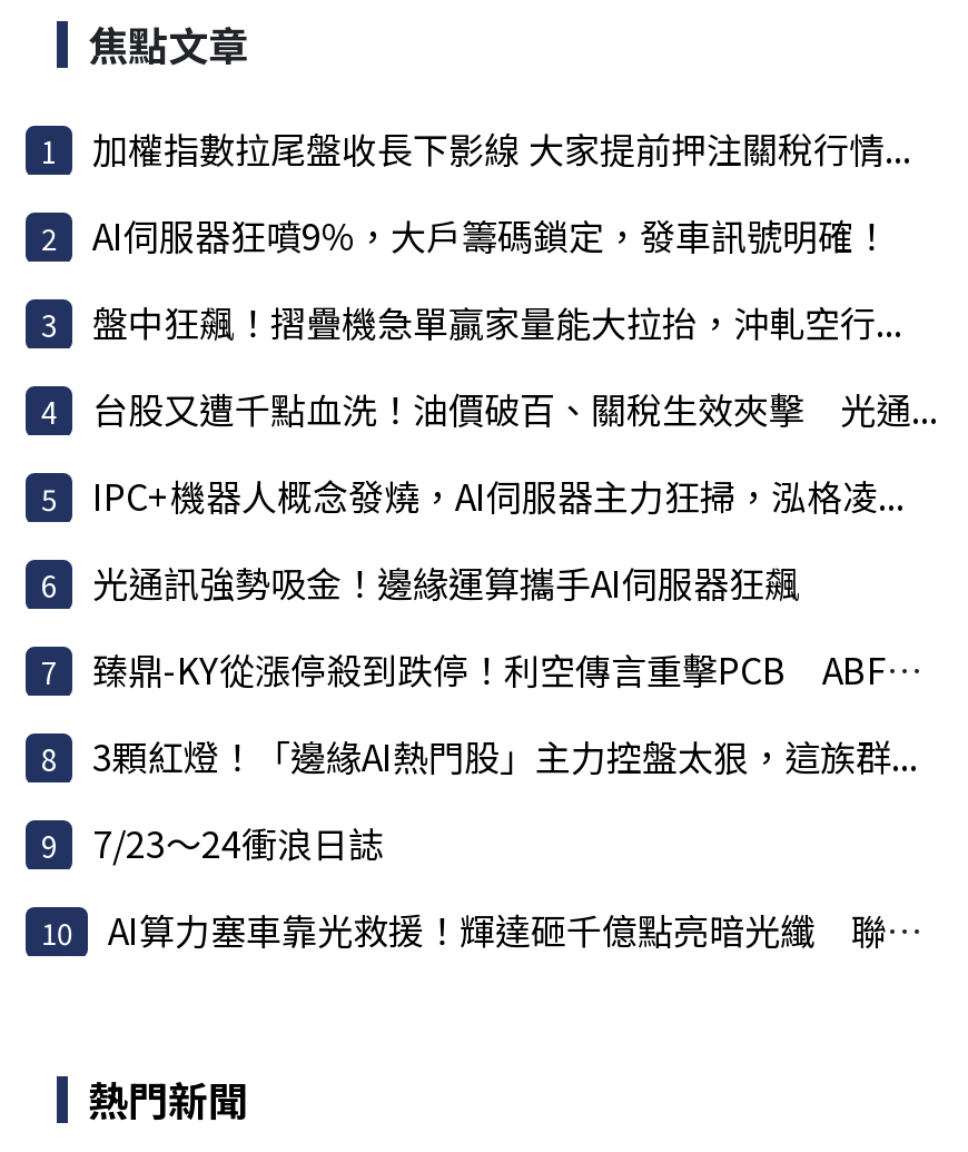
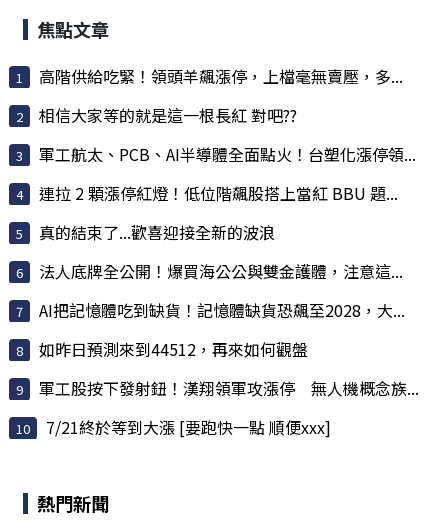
[92,122,911,175] 加權指數拉尾盤收長下影線 大家提前押注關稅行情... -> [39,64,403,88] 高階供給吃緊！領頭羊飆漲停，上檔毫無賣壓，多...
[92,209,889,262] AI伺服器狂噴9%，大戶籌碼鎖定，發車訊號明確！ -> [39,103,297,127] 相信大家等的就是這一根長紅 對吧??
[92,296,902,349] 盤中狂飆！摺疊機急單贏家量能大拉抬，沖軋空行... -> [39,142,416,166] 軍工航太、PCB、AI半導體全面點火！台塑化漲停領...
[92,382,938,436] 台股又遭千點血洗！油價破百、關稅生效夾擊 光通... -> [39,181,398,205] 連拉 2 顆漲停紅燈！低位階飆股搭上當紅 BBU 題...
[92,469,905,523] IPC+機器人概念發燒，AI伺服器主力狂掃，泓格凌... -> [39,220,275,244] 真的結束了...歡喜迎接全新的波浪
[92,556,800,610] 光通訊強勢吸金！邊緣運算攜手AI伺服器狂飆 -> [39,259,403,283] 法人底牌全公開！爆買海公公與雙金護體，注意這...
[92,643,887,696] 臻鼎-KY從漲停殺到跌停！利空傳言重擊PCB ABF載... -> [39,298,405,322] AI把記憶體吃到缺貨！記憶體缺貨恐飆至2028，大...
[92,730,918,783] 3顆紅燈！「邊緣AI熱門股」主力控盤太狠，這族群... -> [39,337,308,361] 如昨日預測來到44512，再來如何觀盤
[92,817,384,870] 7/23～24衝浪日誌 -> [39,376,419,400] 軍工股按下發射鈕！漢翔領軍攻漲停 無人機概念族...
[108,903,887,957] AI算力塞車靠光救援！輝達砸千億點亮暗光纖 聯亞... -> [46,415,331,439] 7/21終於等到大漲 [要跑快一點 順便xxx]

